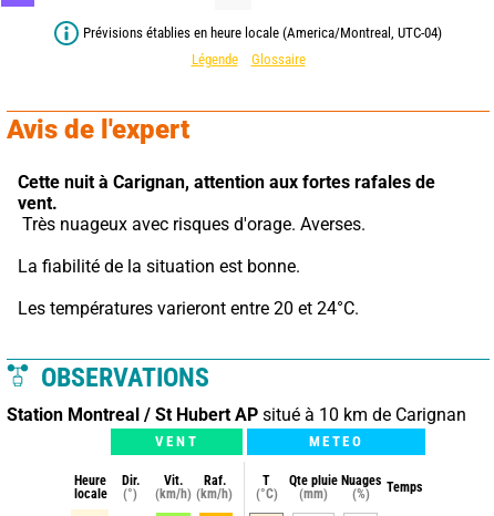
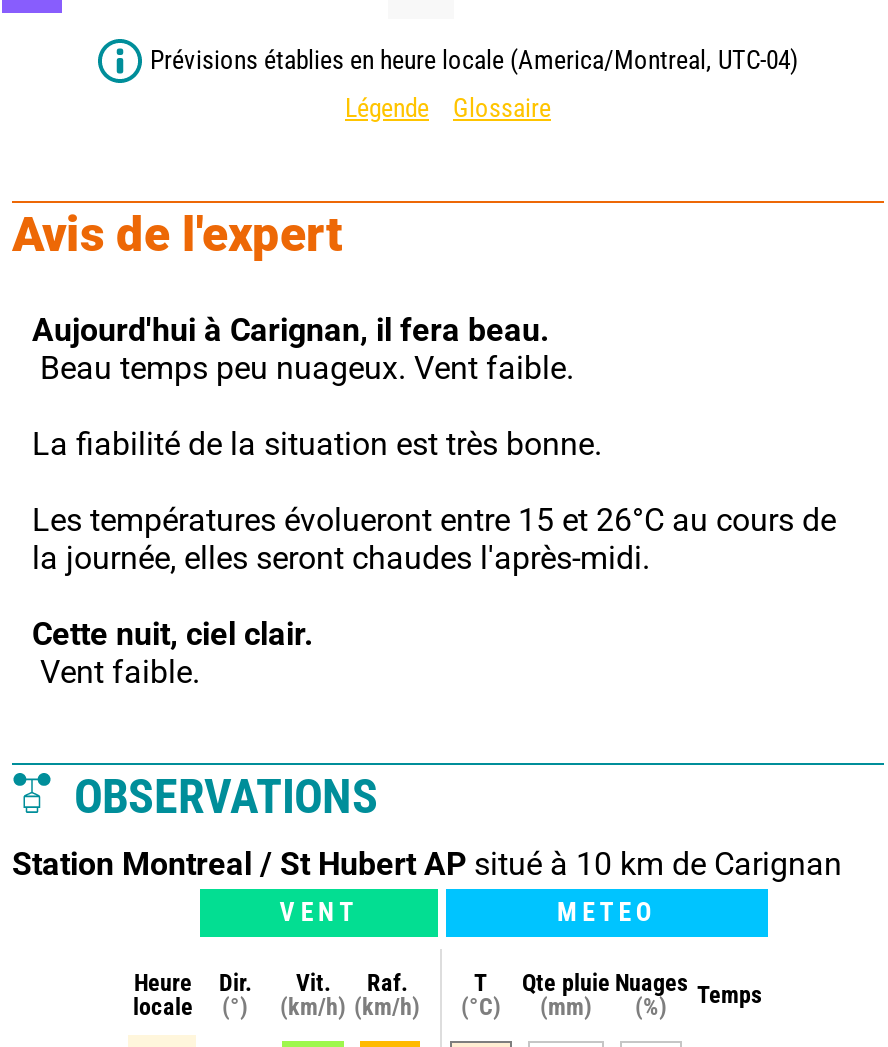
[18,172,435,319] Cette nuit à Carignan, attention aux fortes rafales de | vent. | Très nuageux avec risques d'orage. Averses. | La fiabilité de la situation est bonne. | Les températures varieront entre 20 et 24°C. -> [32,311,836,691] Aujourd'hui à Carignan, il fera beau. | Beau temps peu nuageux. Vent faible. | La fiabilité de la situation est très bonne. | Les températures évolueront entre 15 et 26°C au cours de | la journée, elles seront chaudes l'après-midi. | Cette nuit, ciel clair. | Vent faible.

